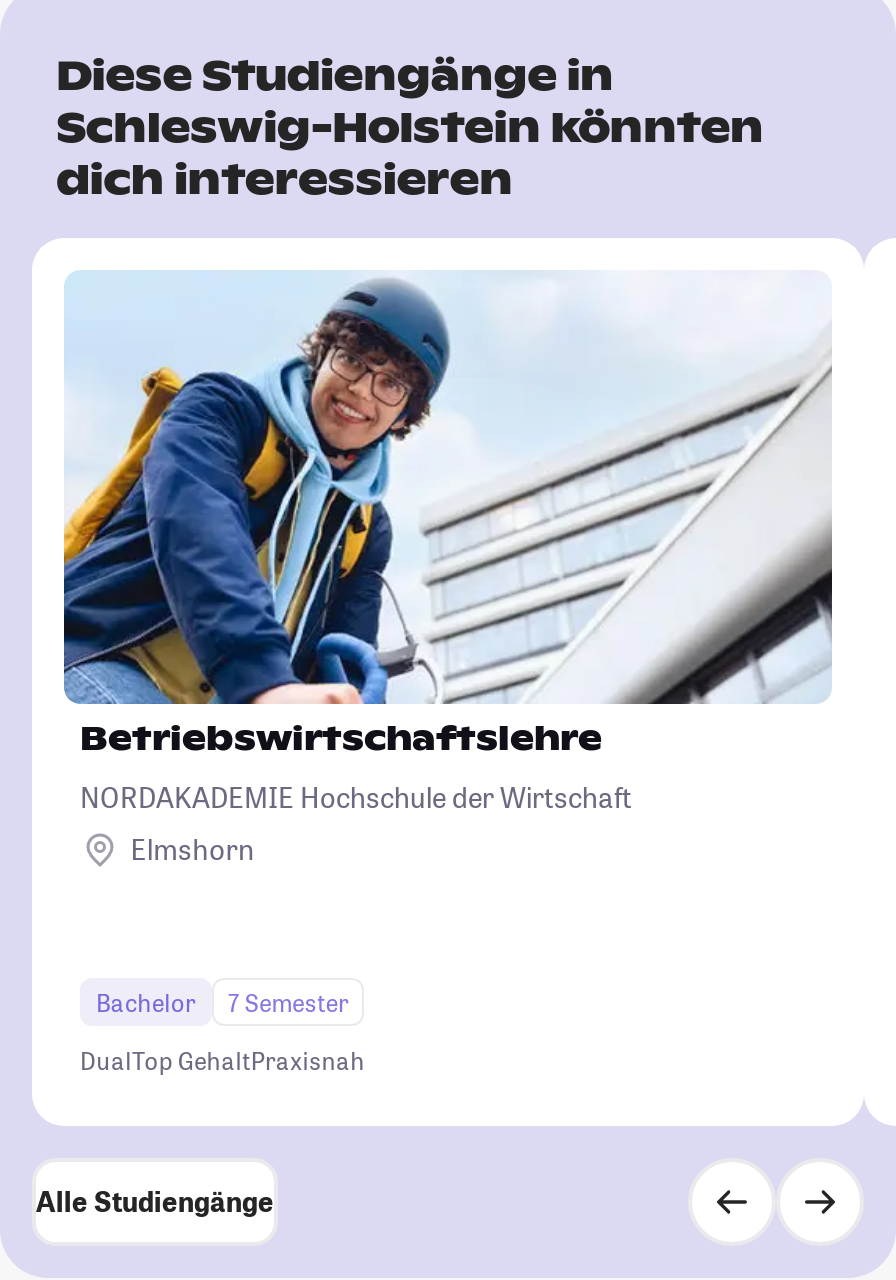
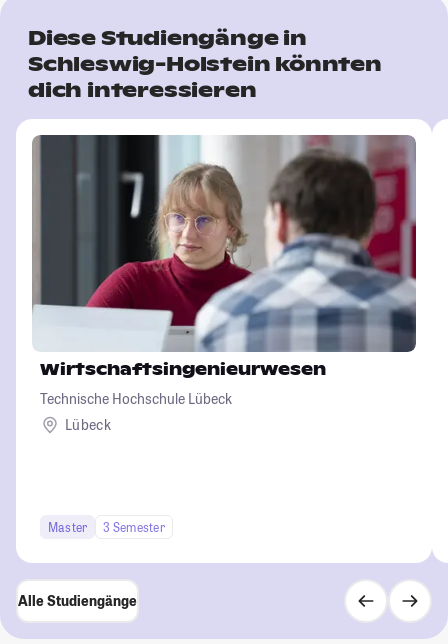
[62,270,834,869] [image] | Betriebswirtschaftslehre | NORDAKADEMIE Hochschule der Wirtschaft | Elmshorn -> [32,134,417,434] [image] | Wirtschaftsingenieurwesen | Technische Hochschule Lübeck | Lübeck
[80,986,365,1076] Bachelor | 7 Semester | DualTop GehaltPraxisnah -> [48,519,165,535] Master | 3 Semester

